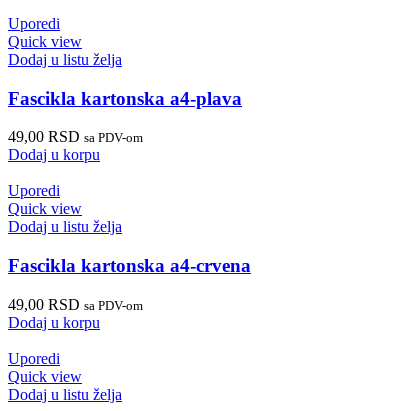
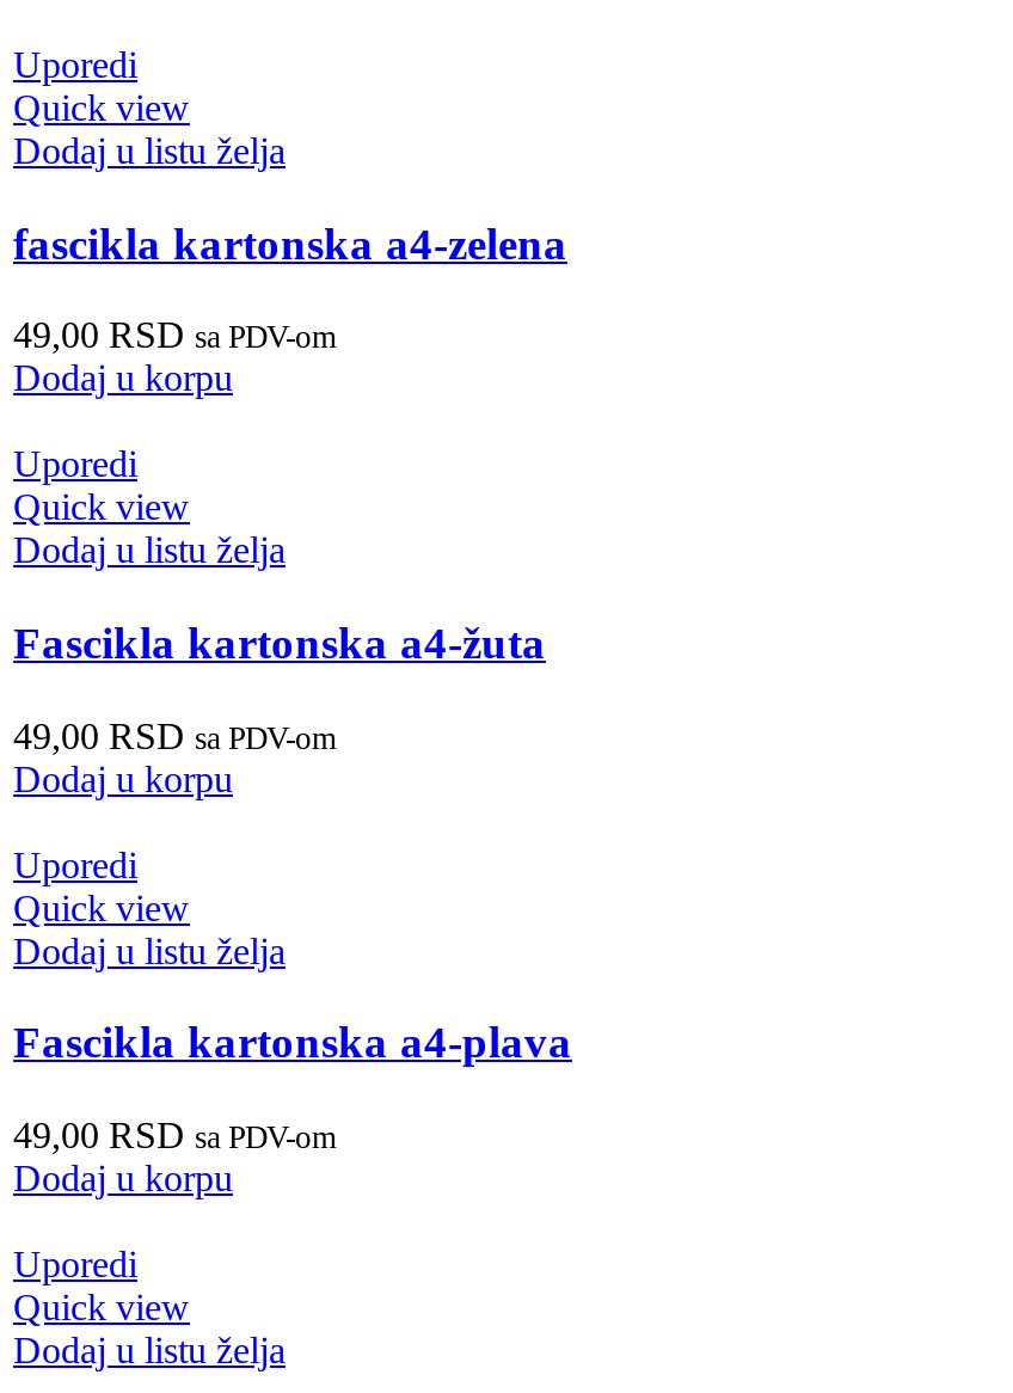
none -> [13,218,567,268] fascikla kartonska a4-zelena
moved [8,88,242,109] -> [13,1018,572,1068]: Fascikla kartonska a4-plava
[8,255,251,276] Fascikla kartonska a4-crvena -> [13,618,546,971] Fascikla kartonska a4-žuta | 49,00 RSD sa PDV-om | Dodaj u korpu | Uporedi | Quick view | Dodaj u listu želja

